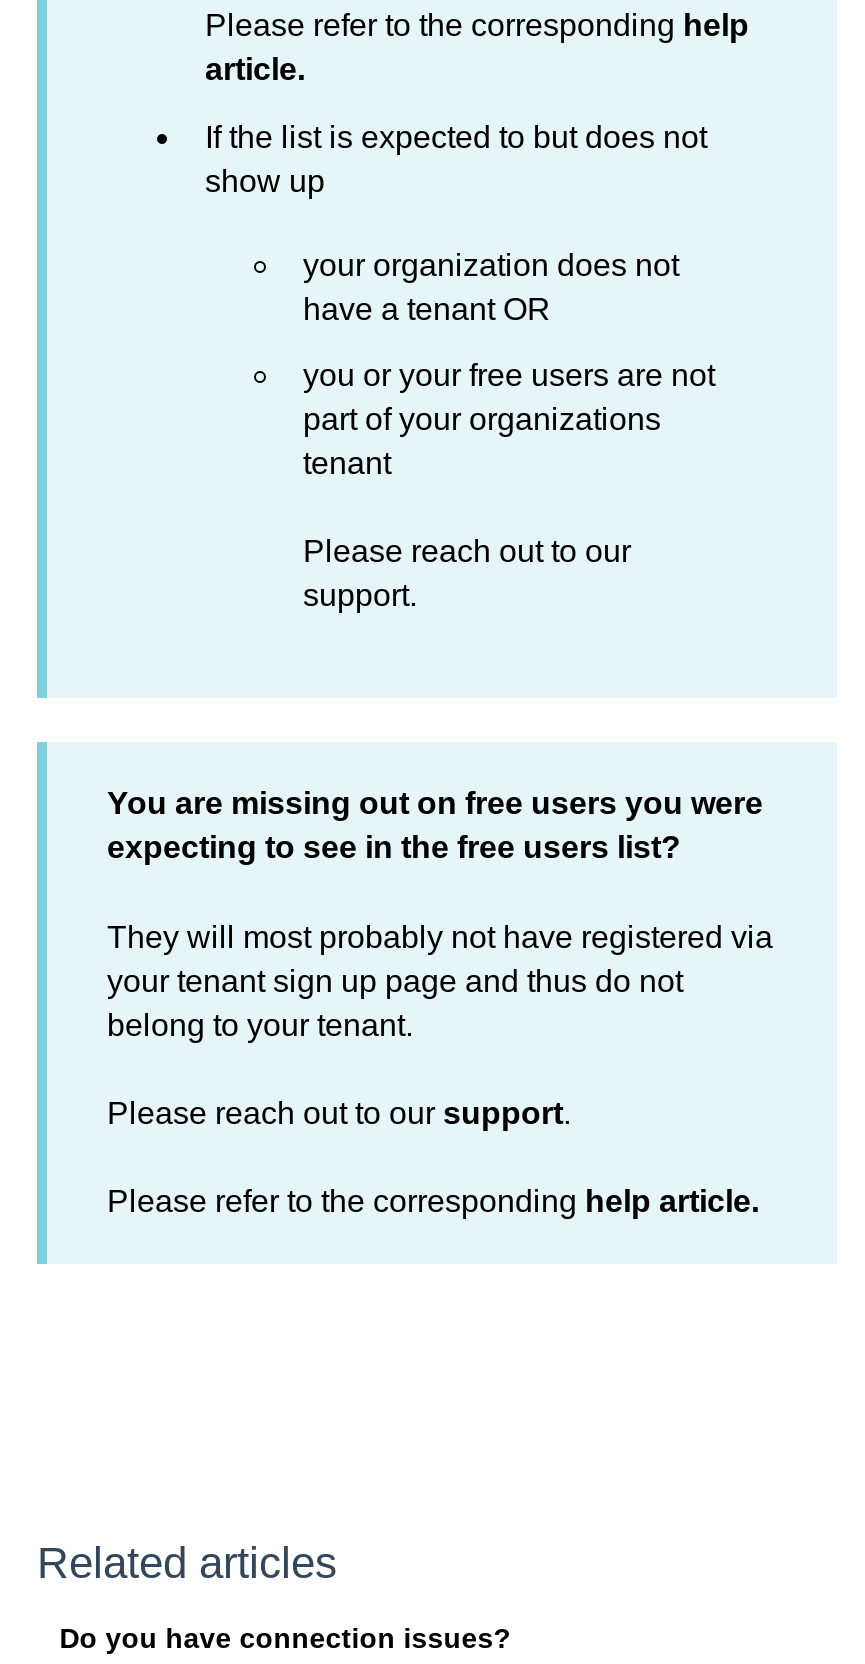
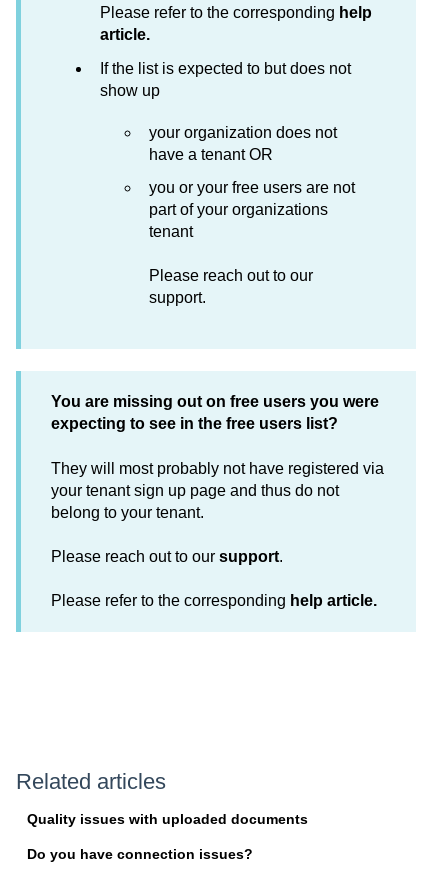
none -> [27,811,308,827] Quality issues with uploaded documents

